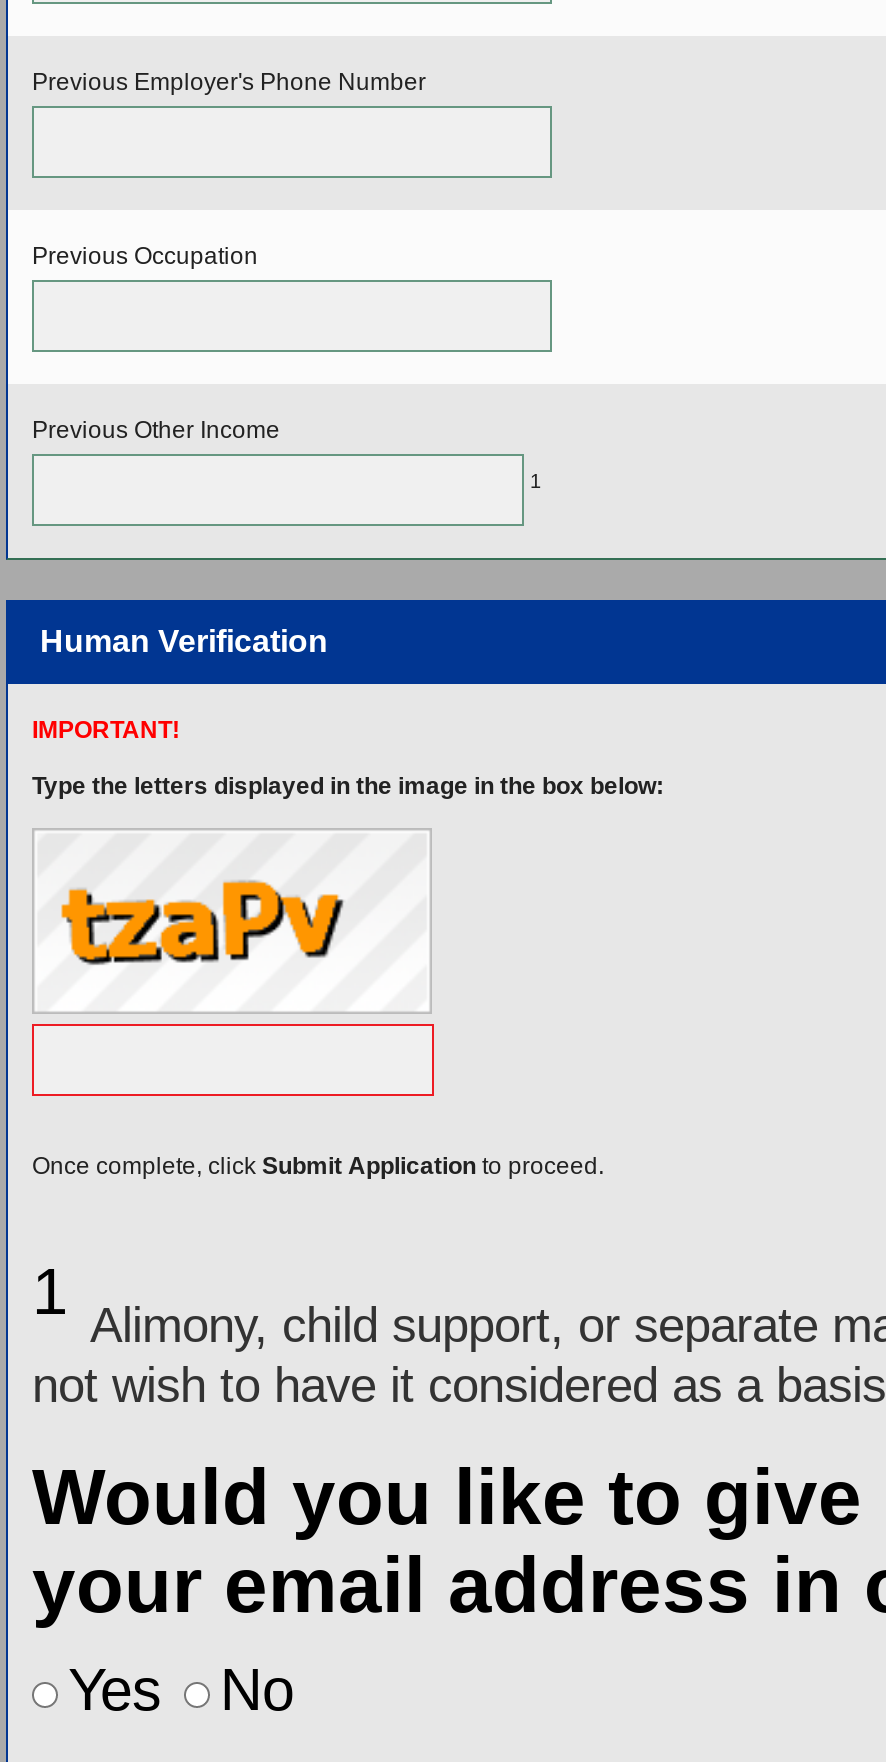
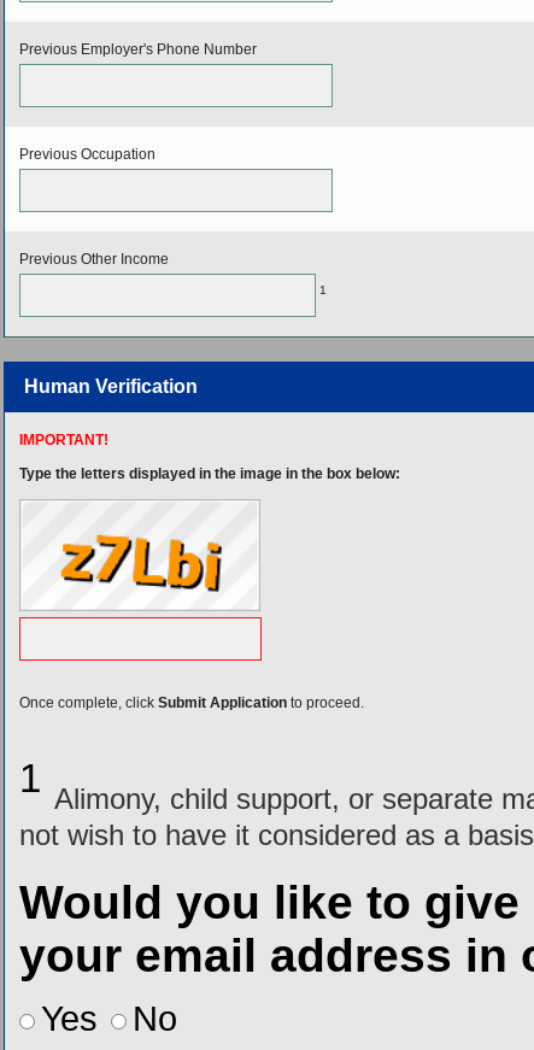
[60,880,368,982] [image] -> [37,532,223,593] [image]

